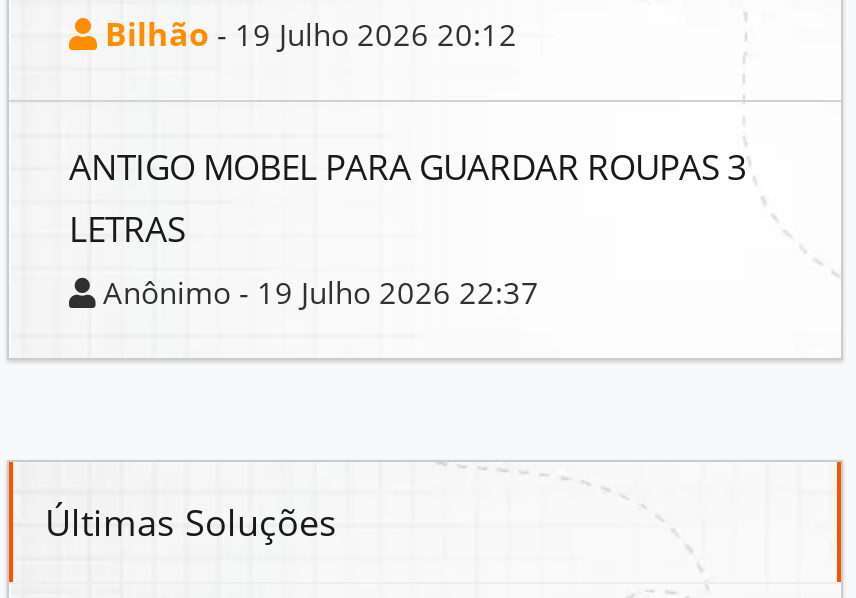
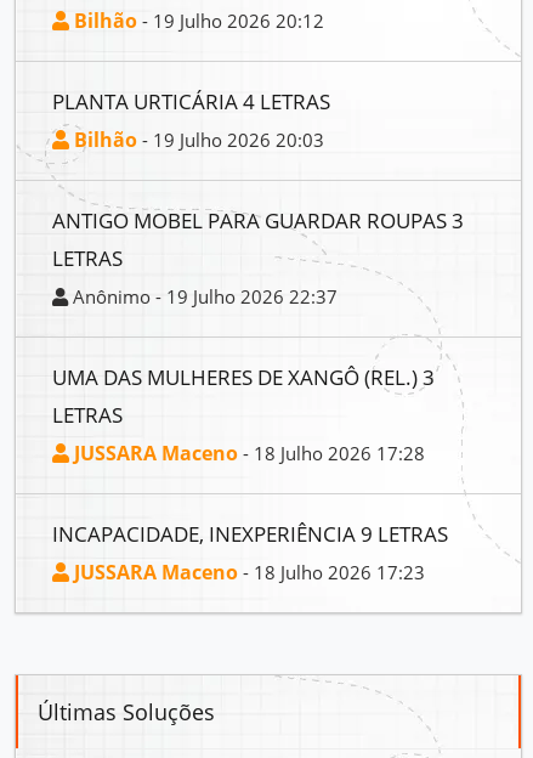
none -> [52,87,330,153] PLANTA URTICÁRIA 4 LETRAS | Bilhão - 19 Julho 2026 20:03
none -> [52,362,448,586] UMA DAS MULHERES DE XANGÔ (REL.) 3 | LETRAS | JUSSARA Maceno - 18 Julho 2026 17:28 | INCAPACIDADE, INEXPERIÊNCIA 9 LETRAS | JUSSARA Maceno - 18 Julho 2026 17:23

